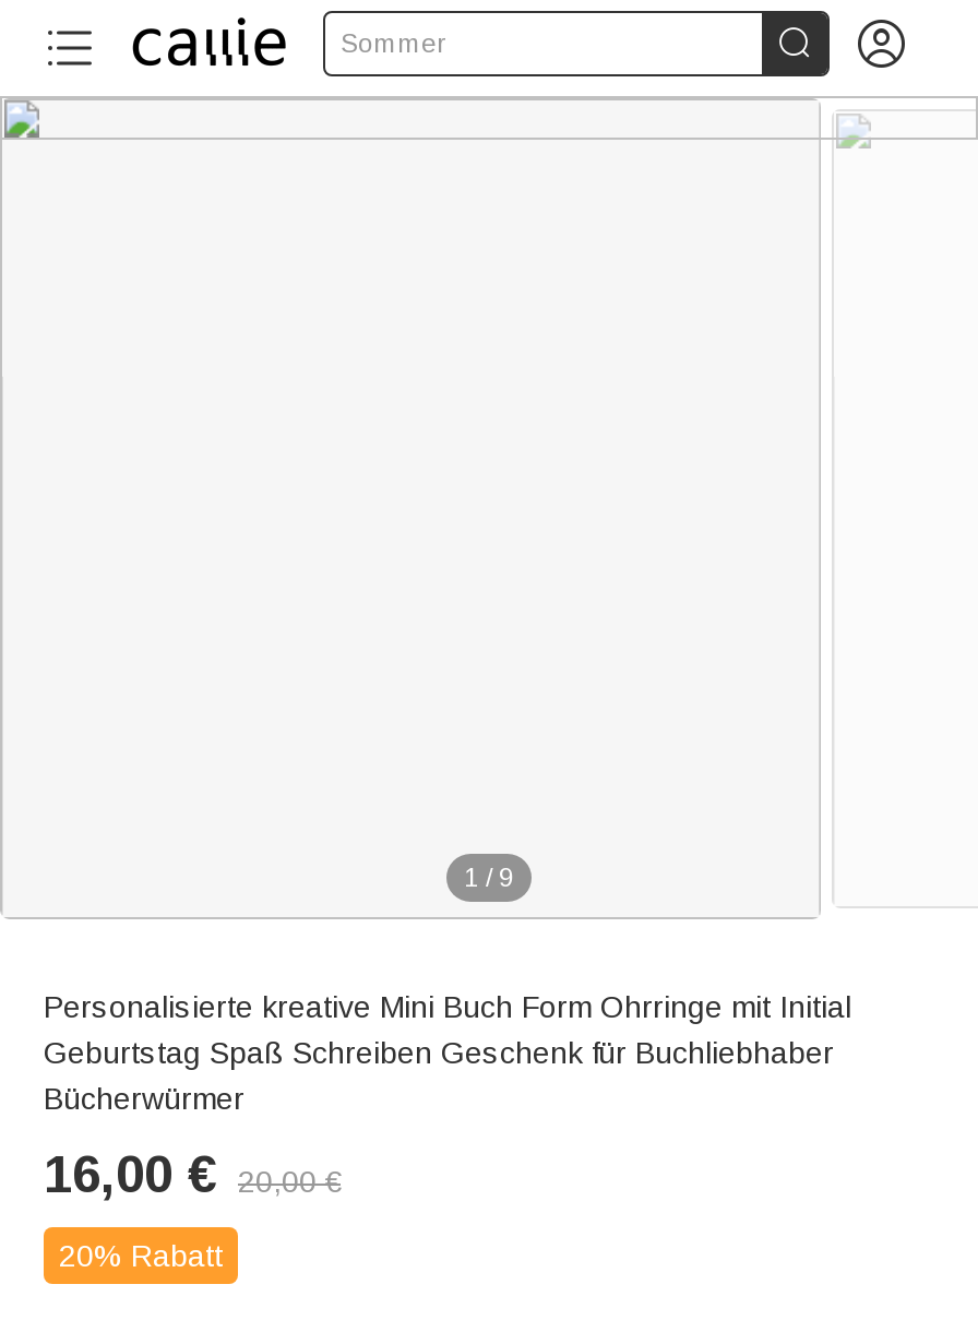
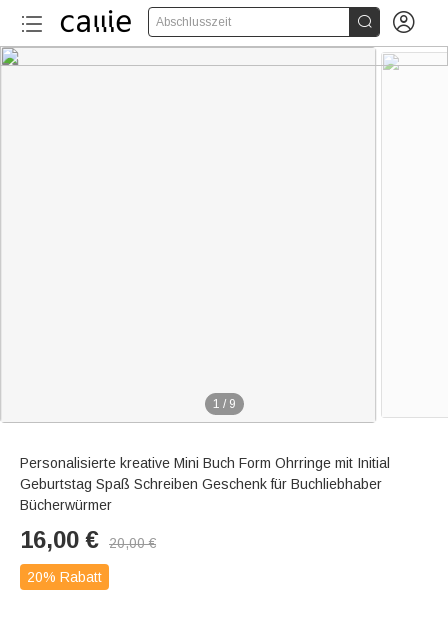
[341,28,445,59] Sommer -> [156,15,231,29] Abschlusszeit

